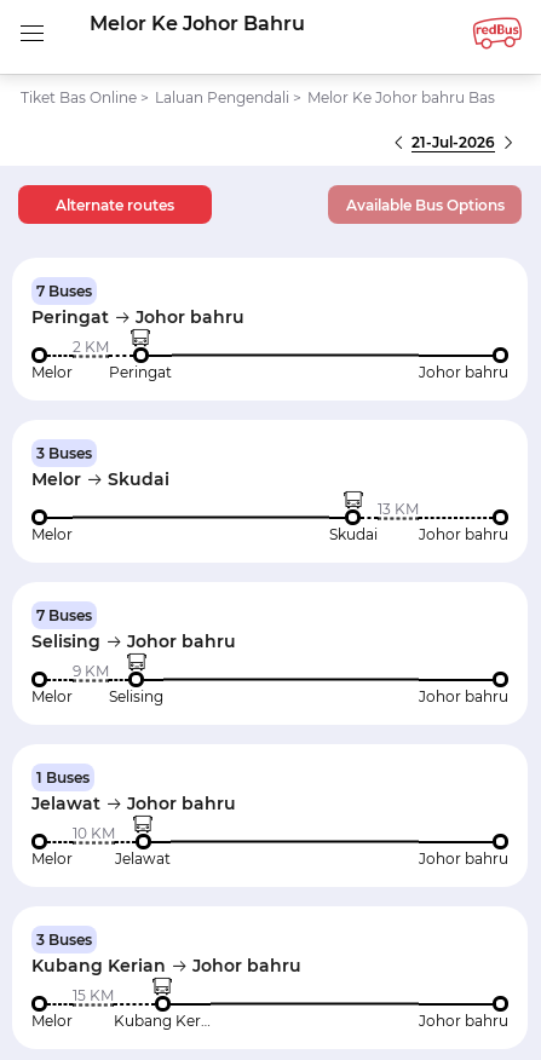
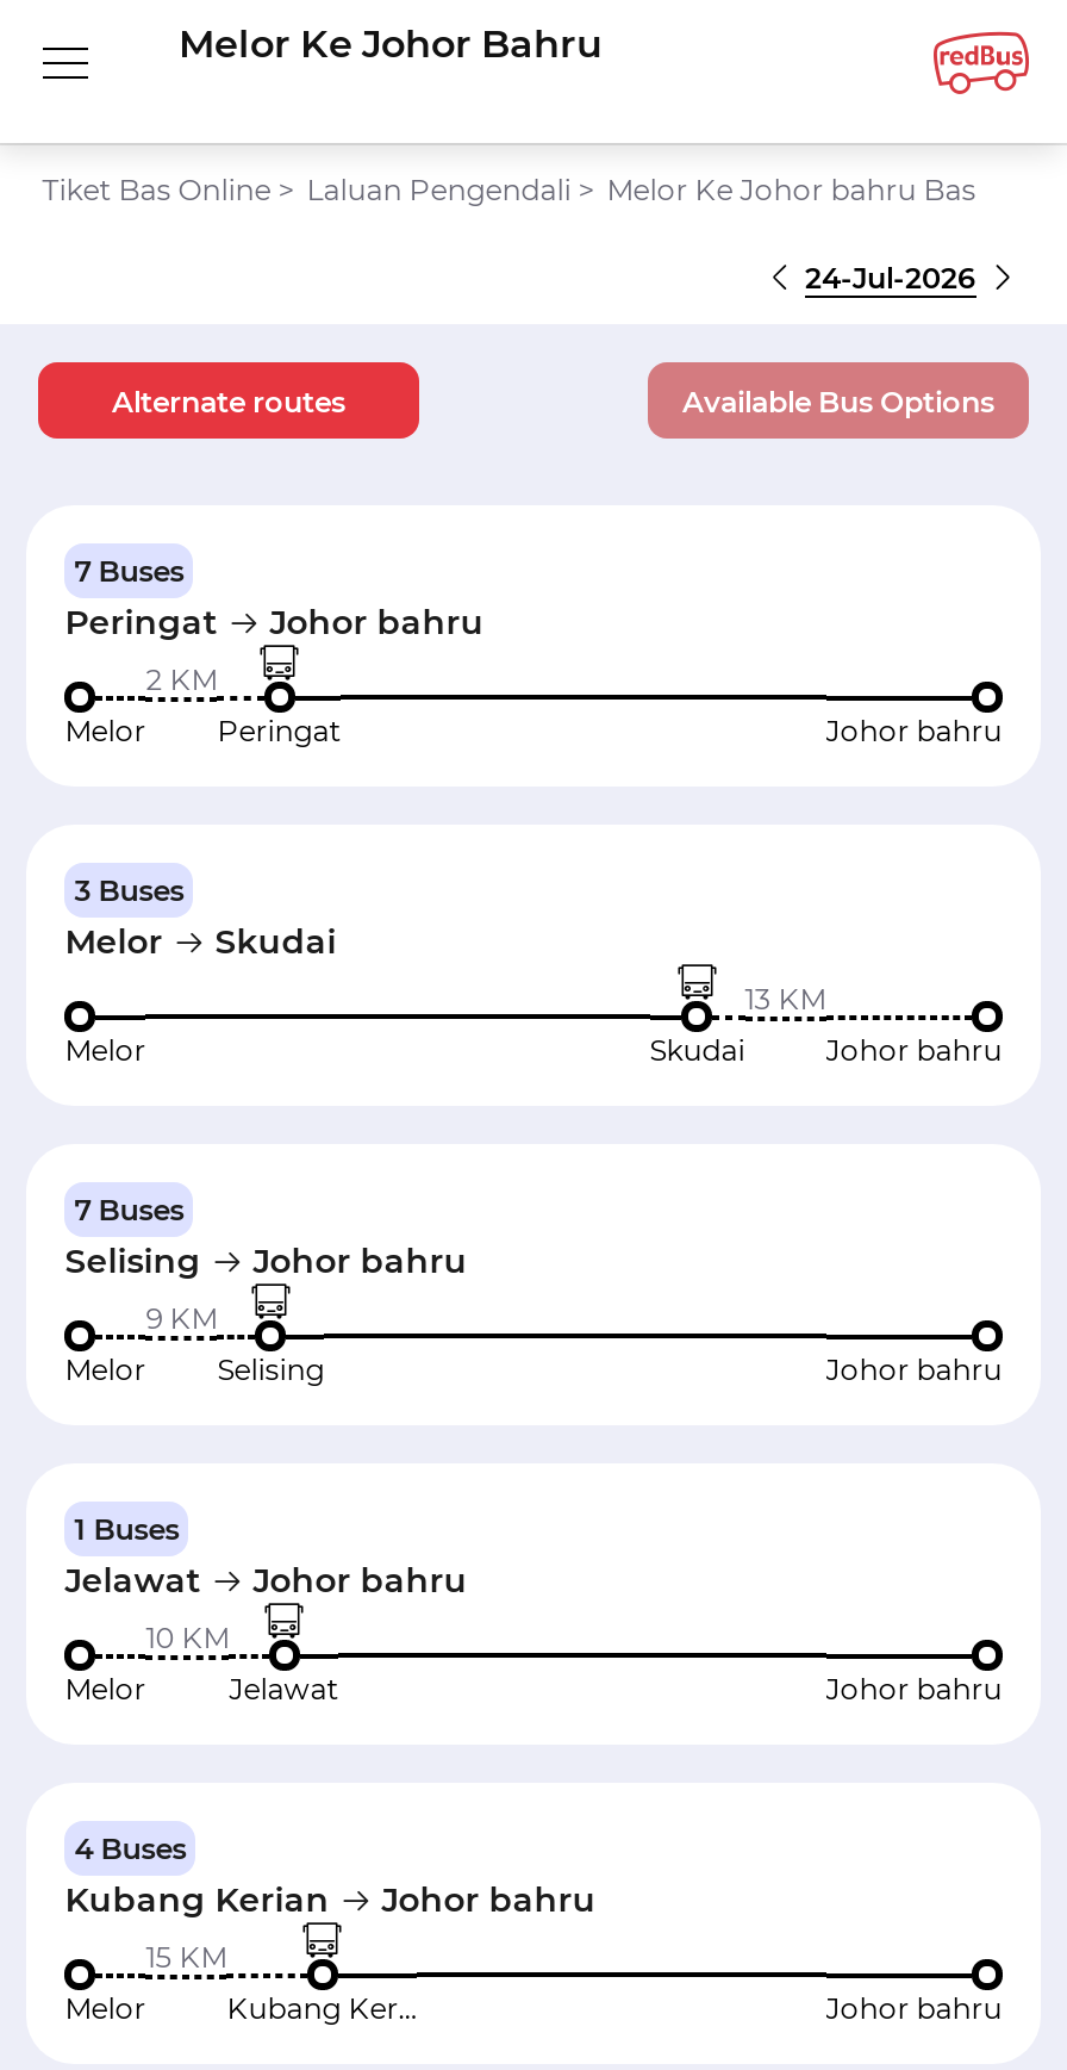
[411,133,495,151] 21-Jul-2026 -> [805,260,976,296] 24-Jul-2026
[37,931,92,949] 3 Buses -> [74,1830,186,1866] 4 Buses

